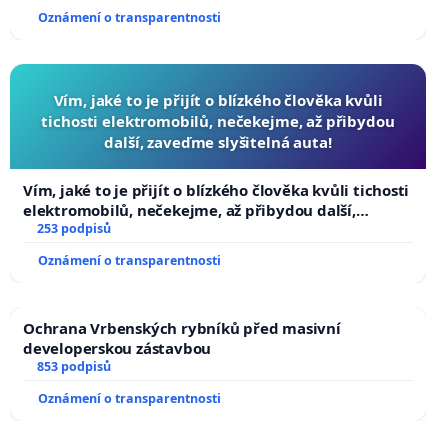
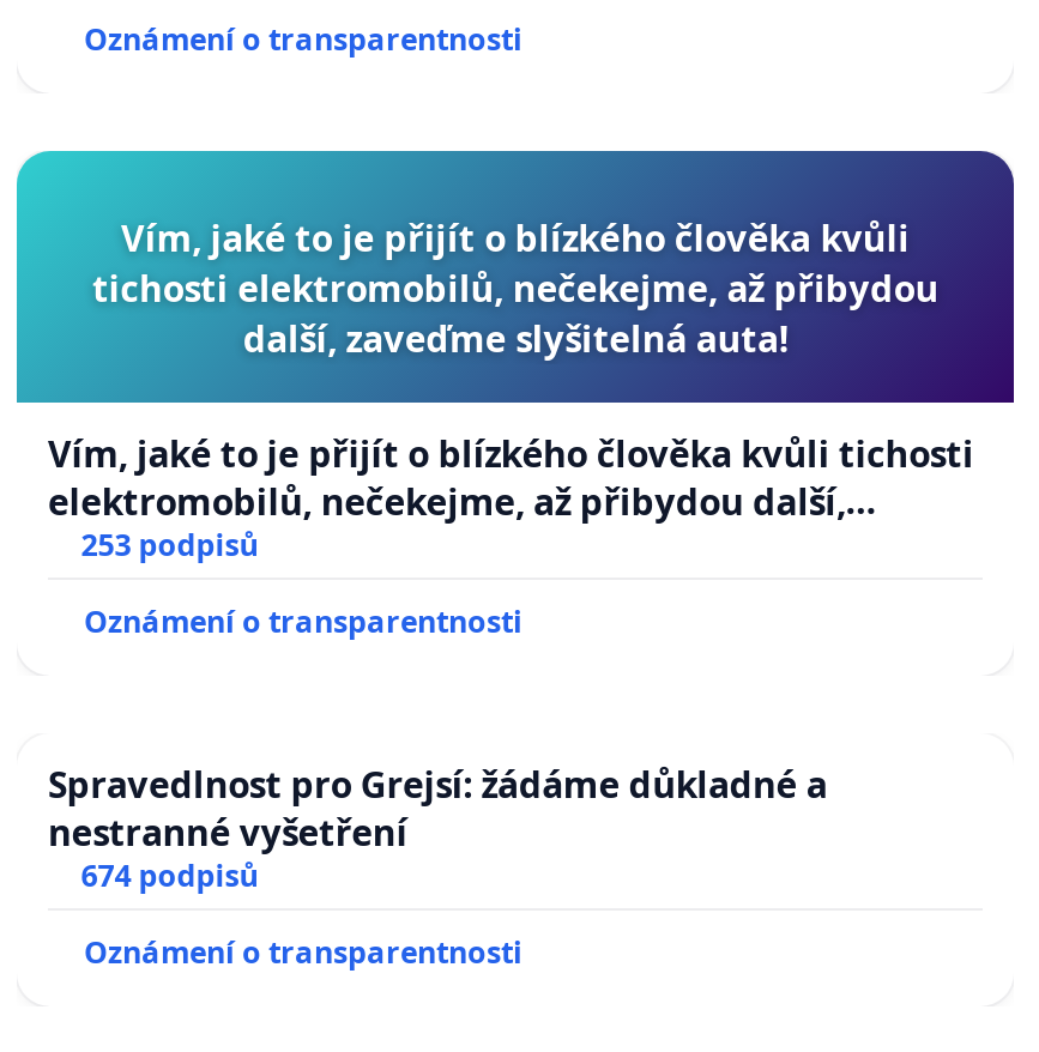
[23,318,341,375] Ochrana Vrbenských rybníků před masivní | developerskou zástavbou | 853 podpisů -> [48,759,827,896] Spravedlnost pro Grejsí: žádáme důkladné a | nestranné vyšetření | 674 podpisů

